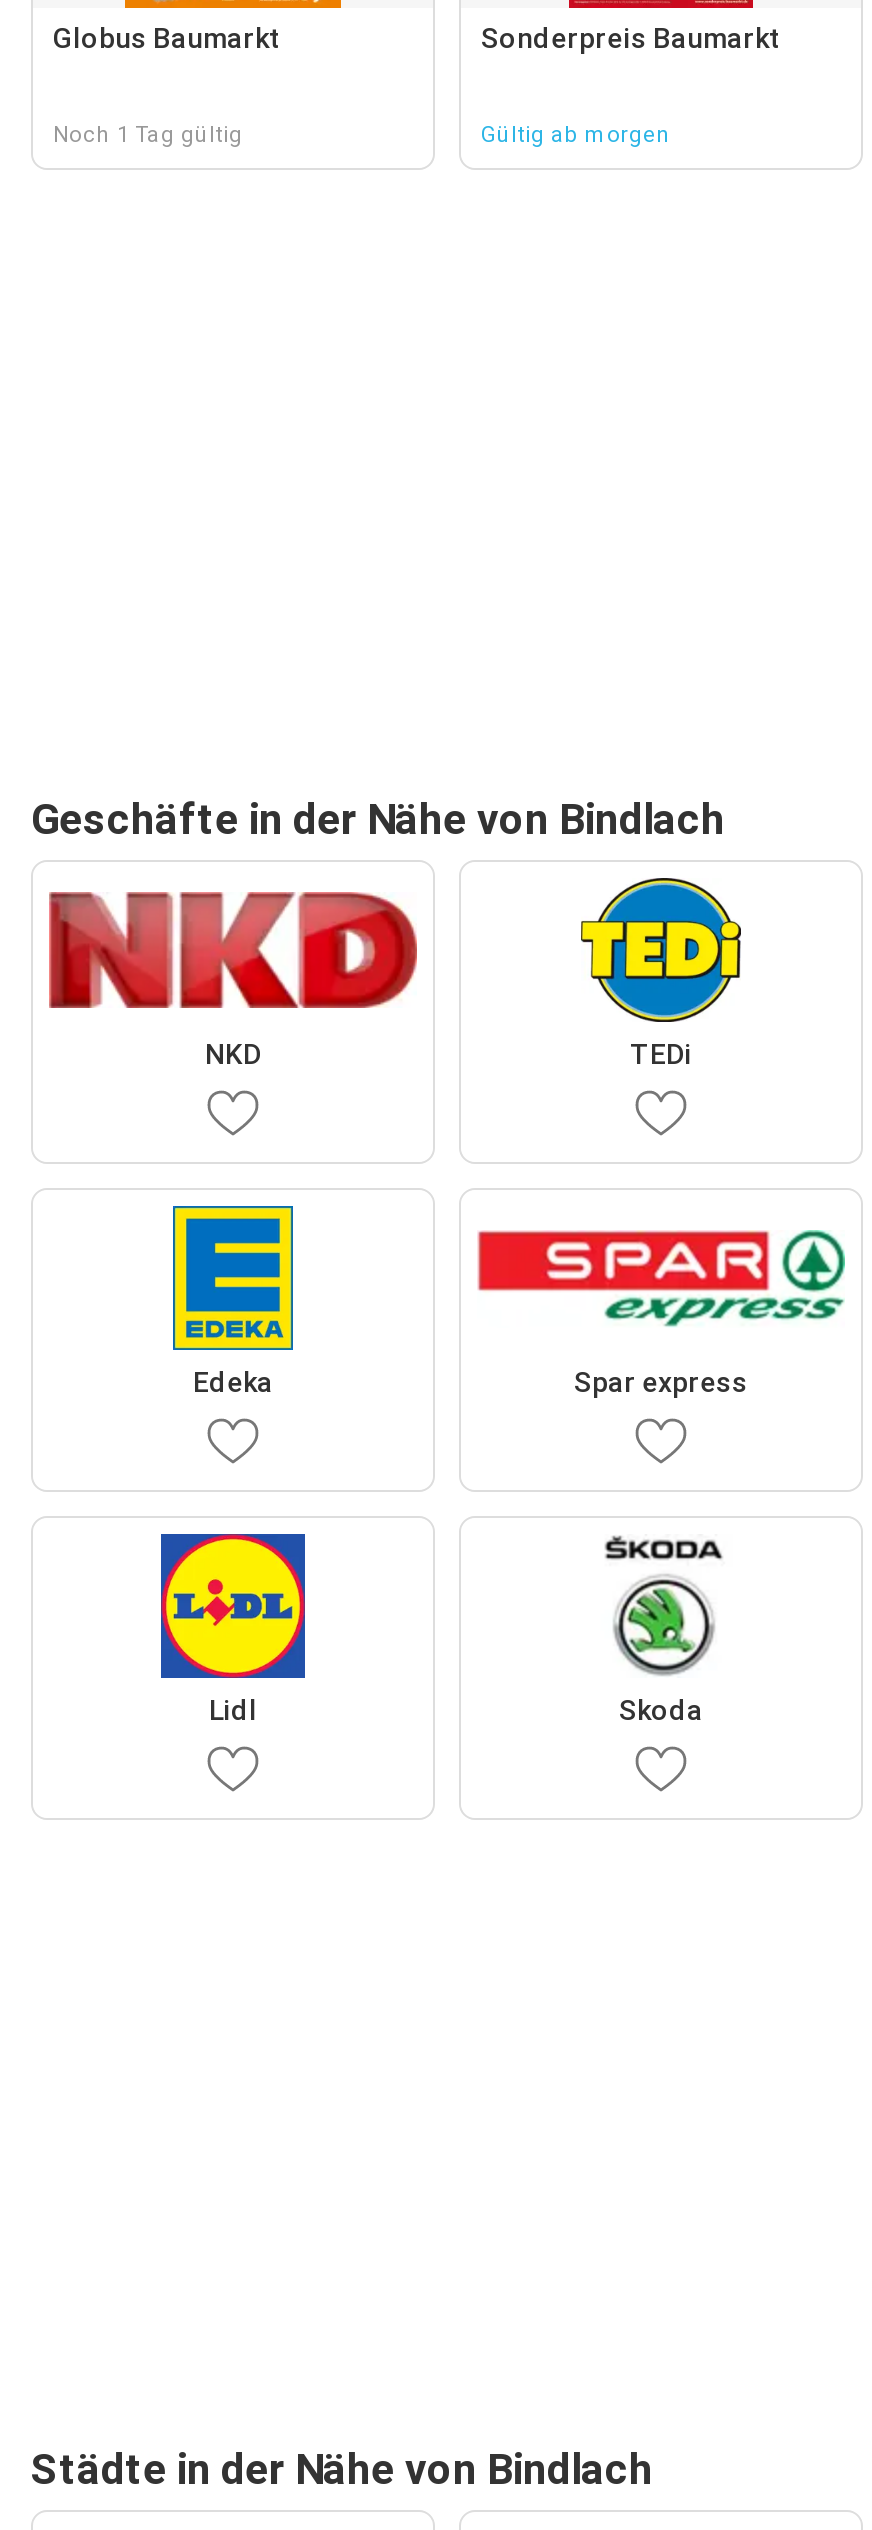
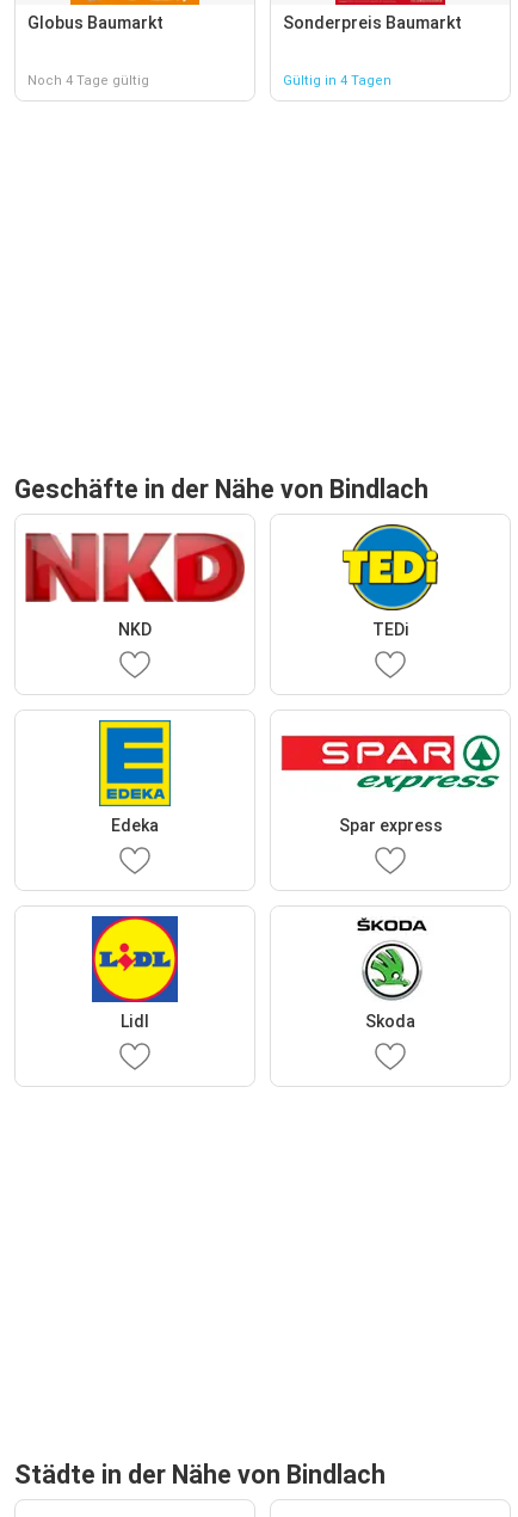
[53,122,243,148] Noch 1 Tag gültig -> [27,73,149,88] Noch 4 Tage gültig
[481,122,671,148] Gültig ab morgen -> [283,73,391,88] Gültig in 4 Tagen

